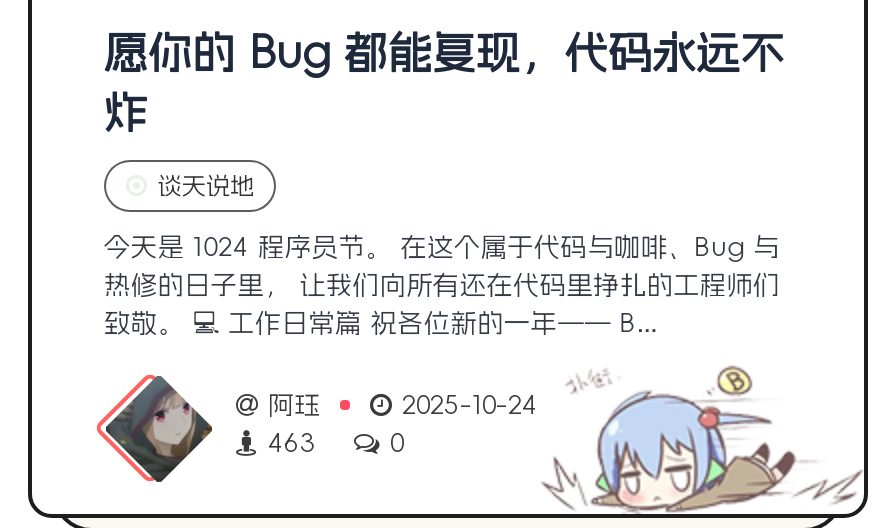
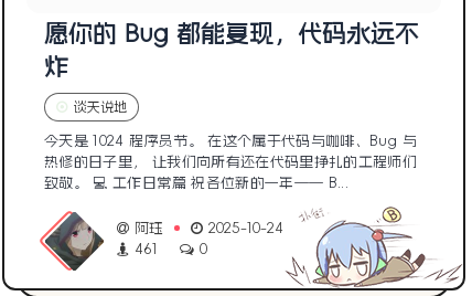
[268,430,314,456] 463 -> [135,242,158,256] 461

